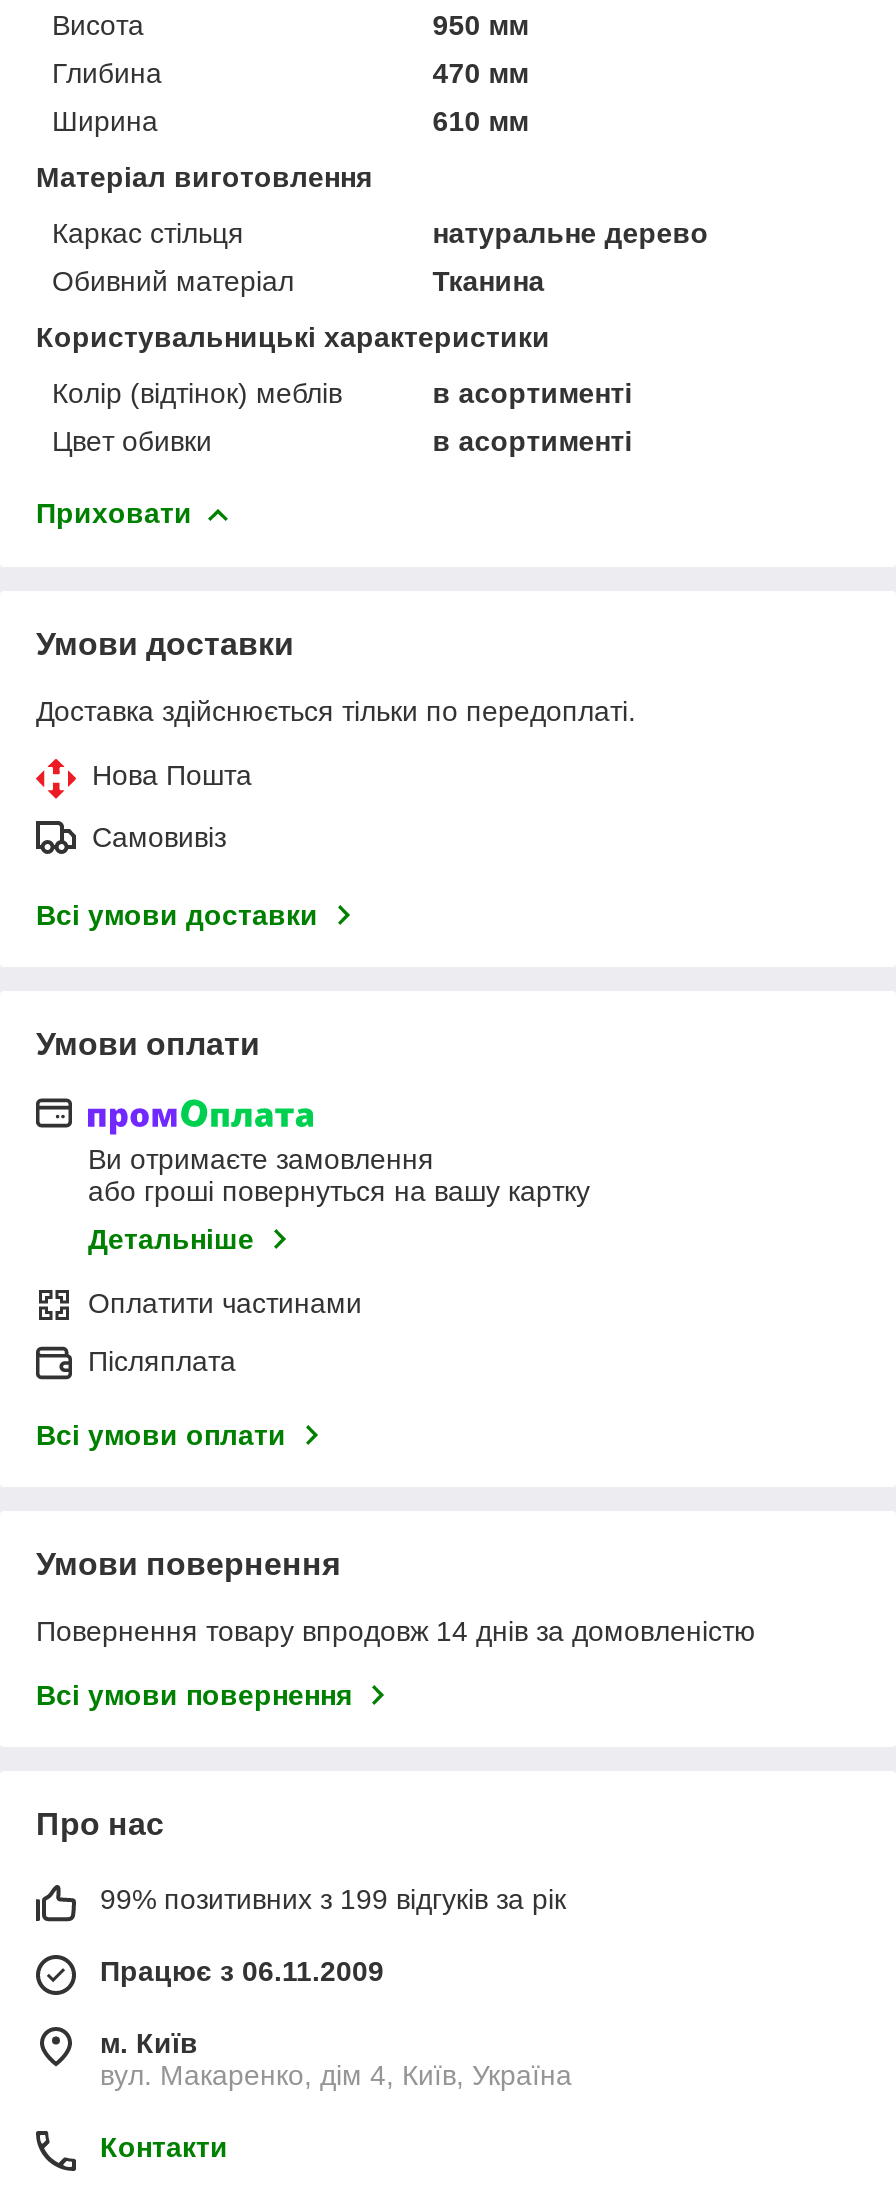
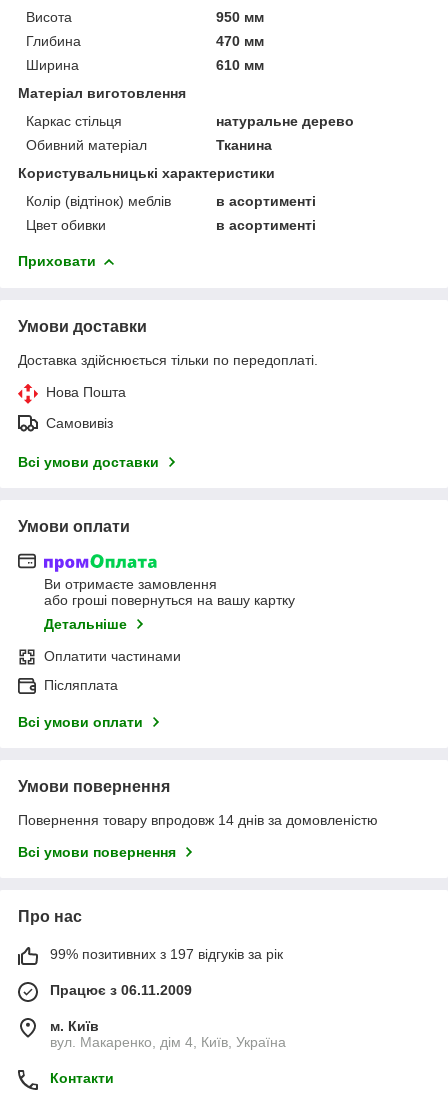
[100,1883,566,1915] 99% позитивних з 199 відгуків за рік -> [50,946,283,962] 99% позитивних з 197 відгуків за рік

